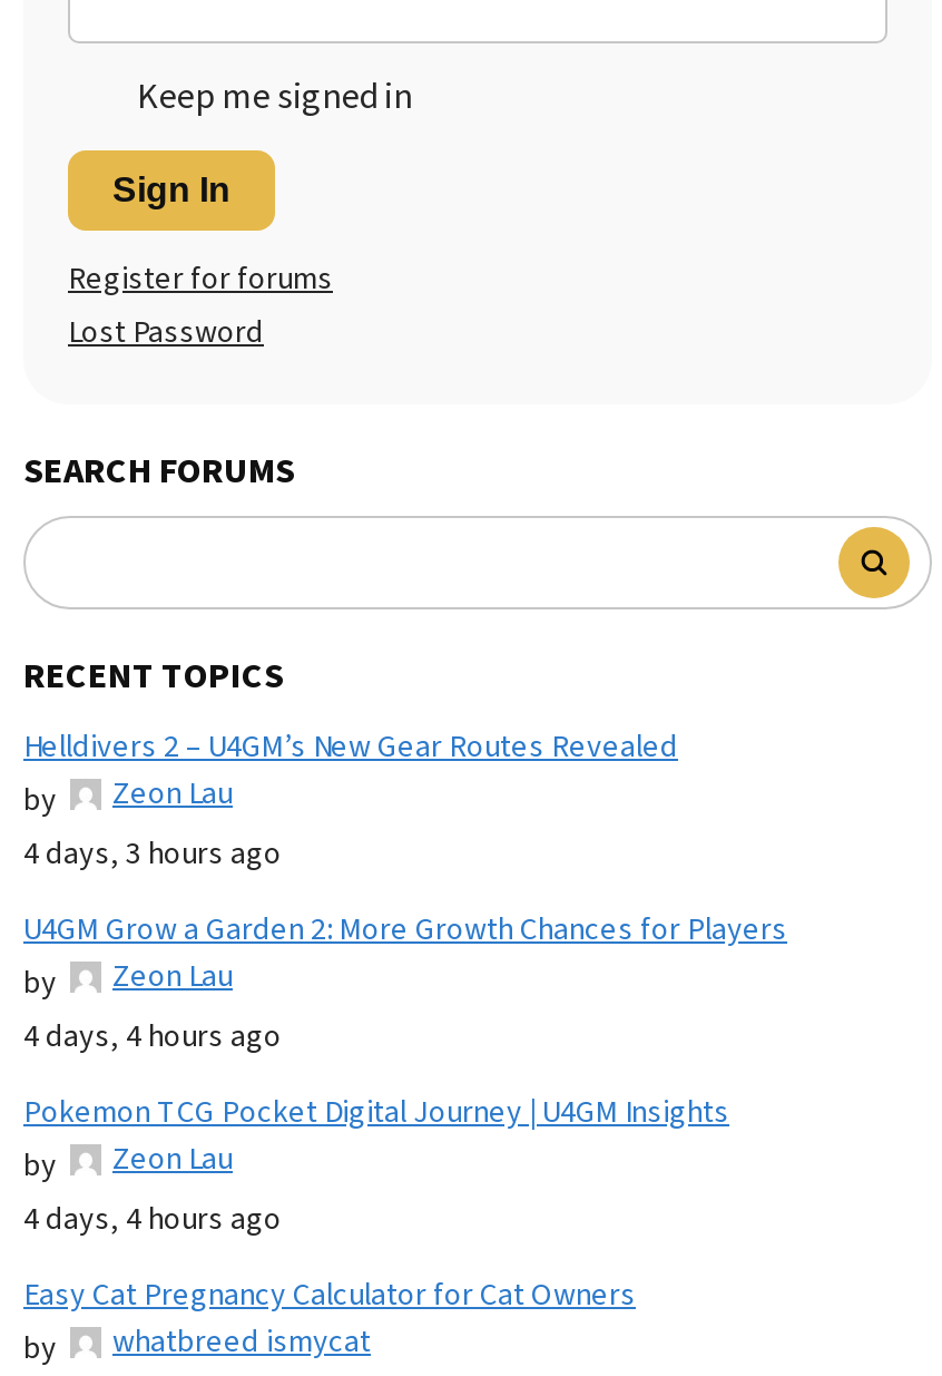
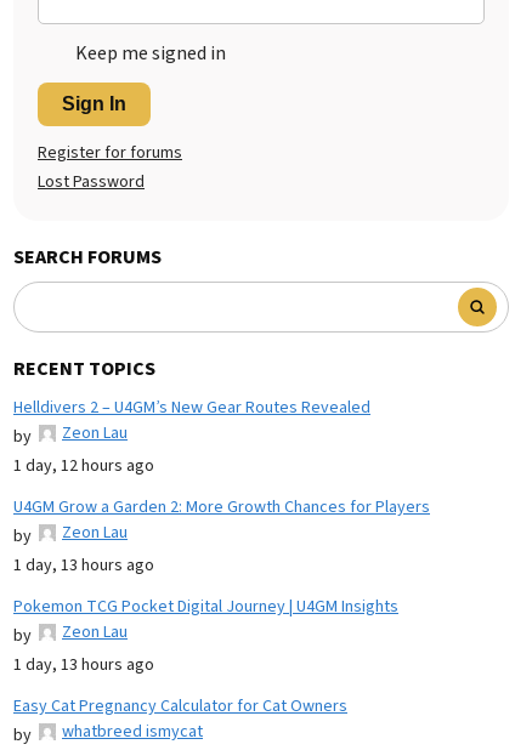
[23,832,282,876] 4 days, 3 hours ago -> [13,454,154,478] 1 day, 12 hours ago
[23,1014,282,1059] 4 days, 4 hours ago -> [13,553,154,577] 1 day, 13 hours ago
[23,1197,282,1242] 4 days, 4 hours ago -> [13,653,154,677] 1 day, 13 hours ago

